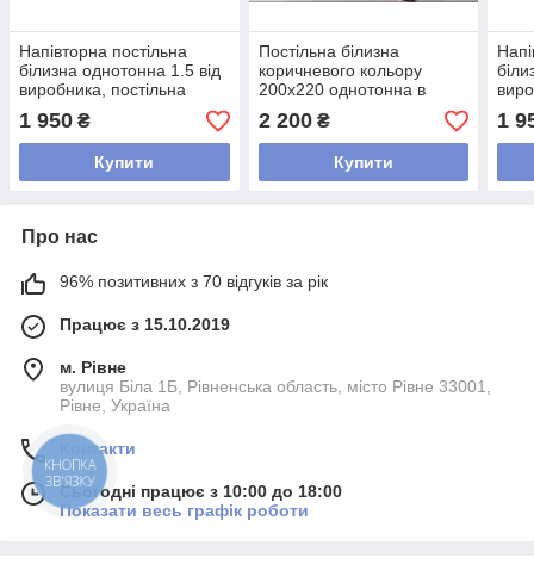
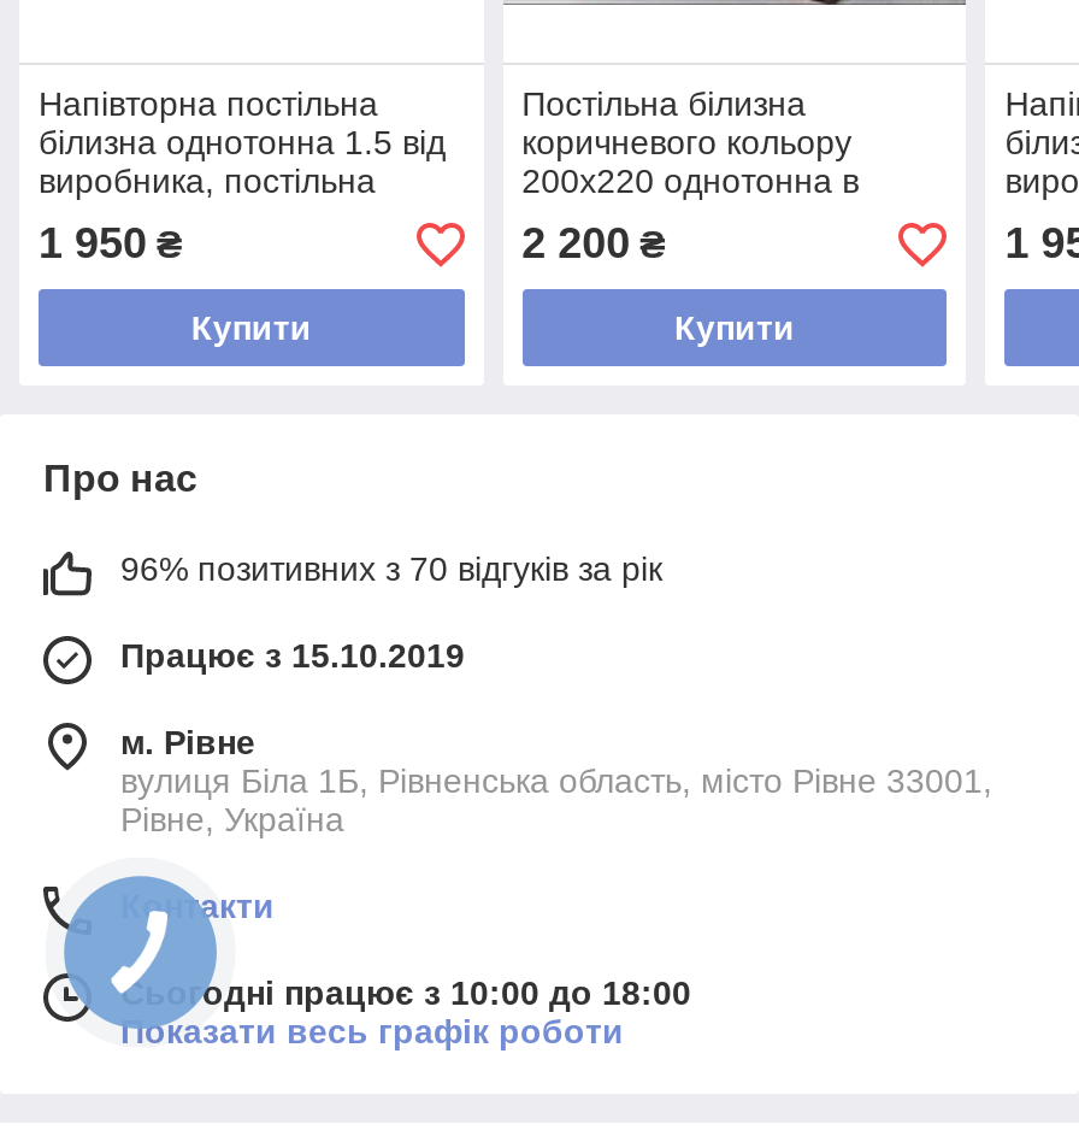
[44,456,96,490] КНОПКА | ЗВ'ЯЗКУ -> none

